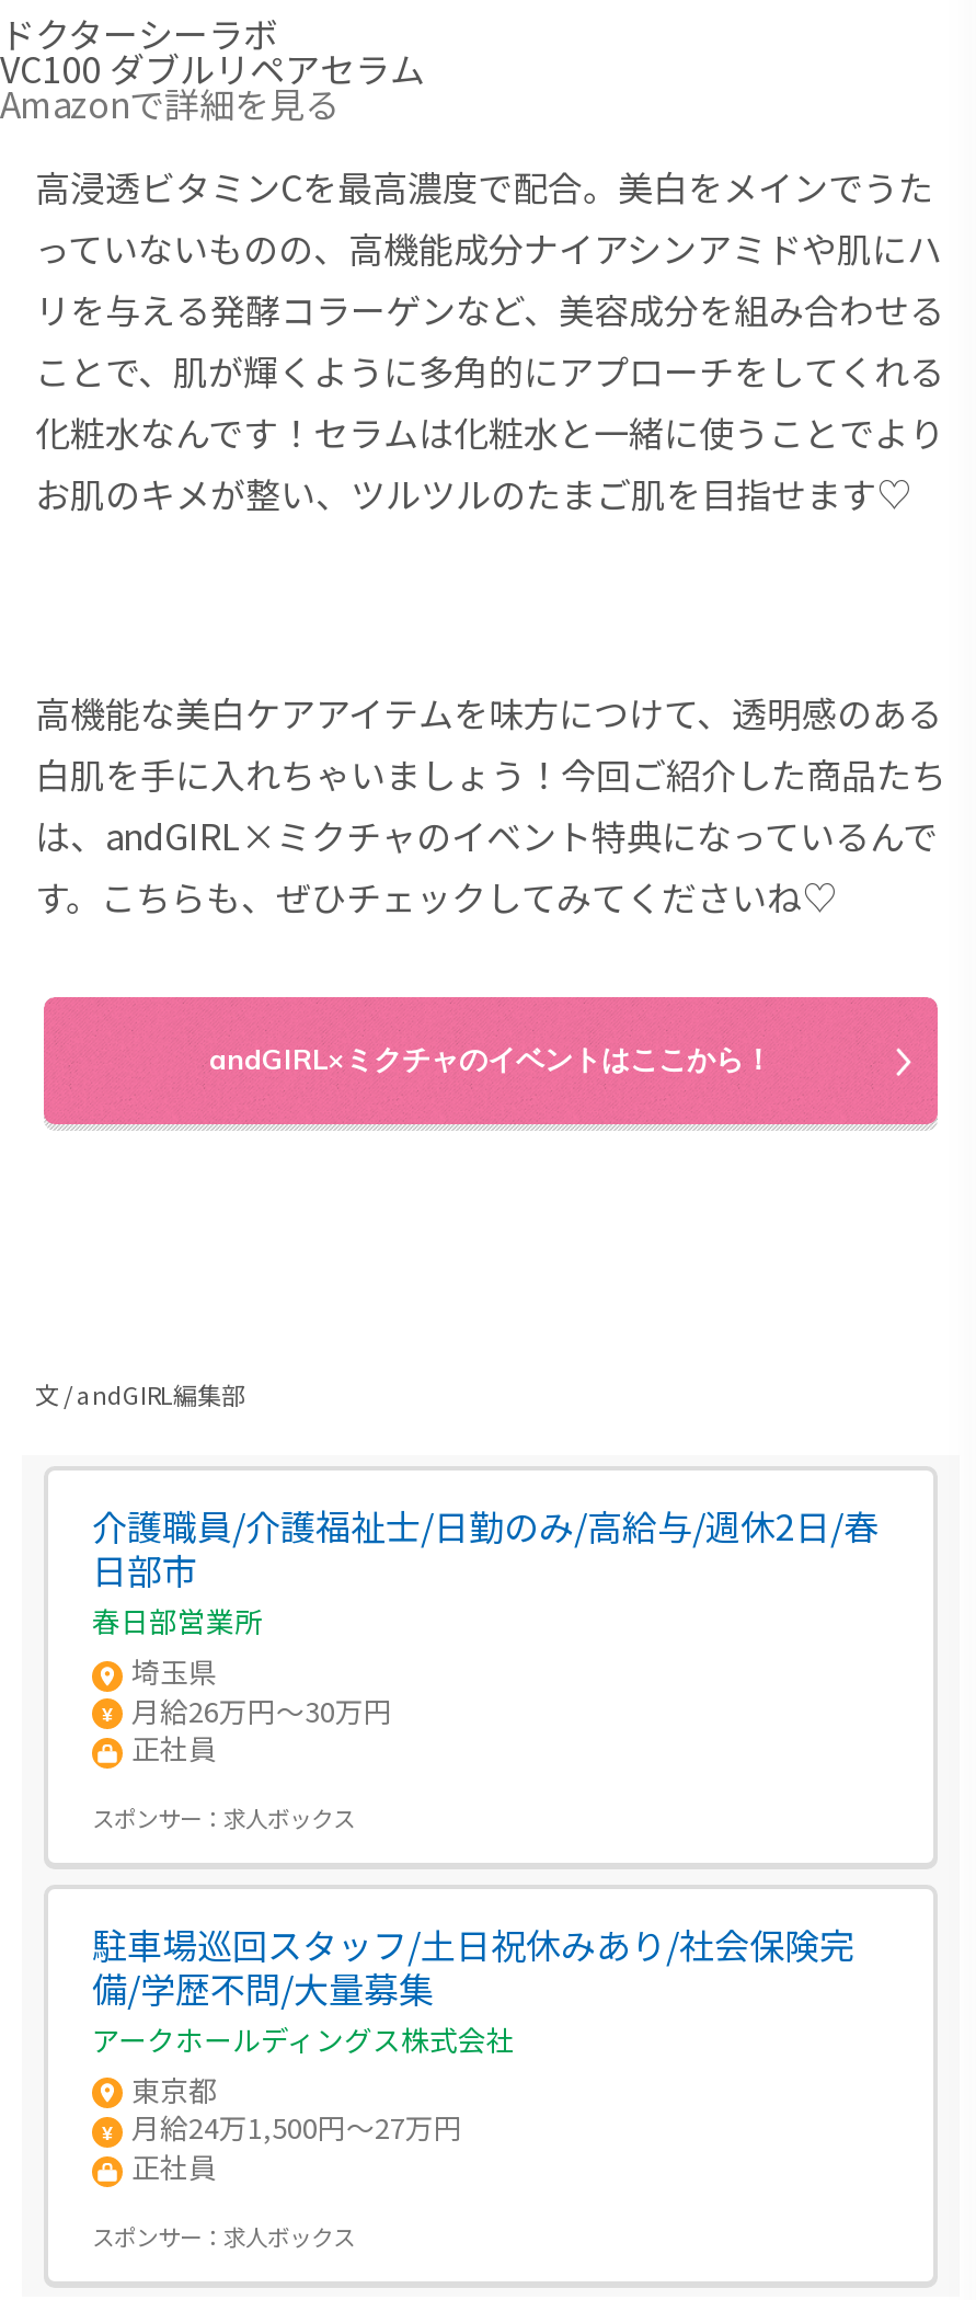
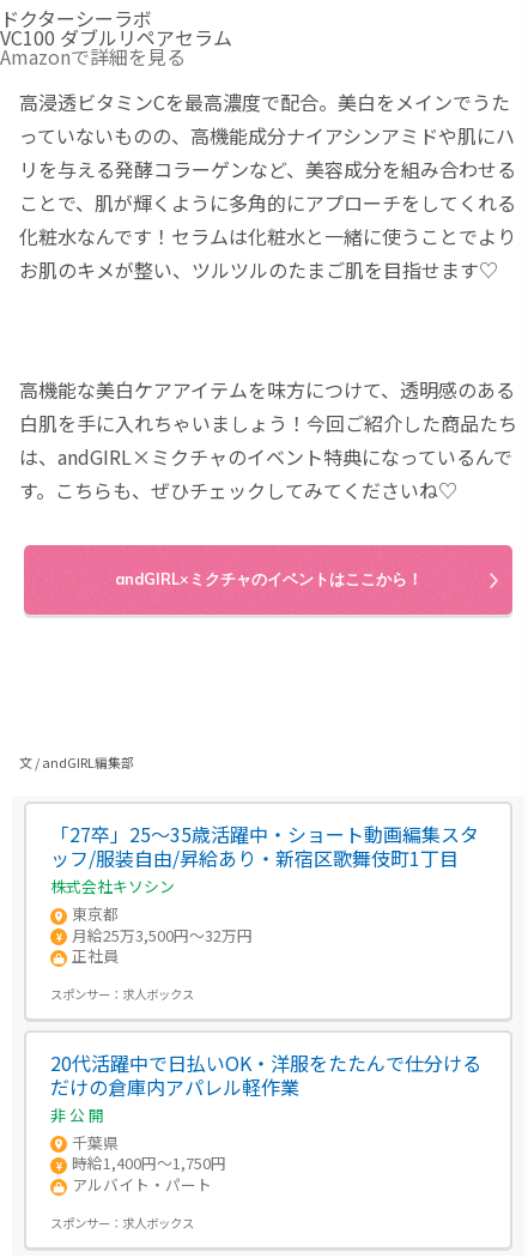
[92,1499,879,1731] 介護職員/介護福祉士/日勤のみ/高給与/週休2日/春 | 日部市 | 春日部営業所 | 埼玉県 | 月給26万円～30万円 -> [50,820,479,946] 「27卒」25〜35歳活躍中・ショート動画編集スタ | ッフ/服装自由/昇給あり・新宿区歌舞伎町1丁目 | 株式会社キソシン | 東京都 | 月給25万3,500円～32万円
[92,1917,854,2187] 駐車場巡回スタッフ/土日祝休みあり/社会保険完 | 備/学歴不問/大量募集 | アークホールディングス株式会社 | 東京都 | 月給24万1,500円～27万円 | 正社員 -> [50,1048,481,1196] 20代活躍中で日払いOK・洋服をたたんで仕分ける | だけの倉庫内アパレル軽作業 | 非 公 開 | 千葉県 | 時給1,400円～1,750円 | アルバイト・パート

